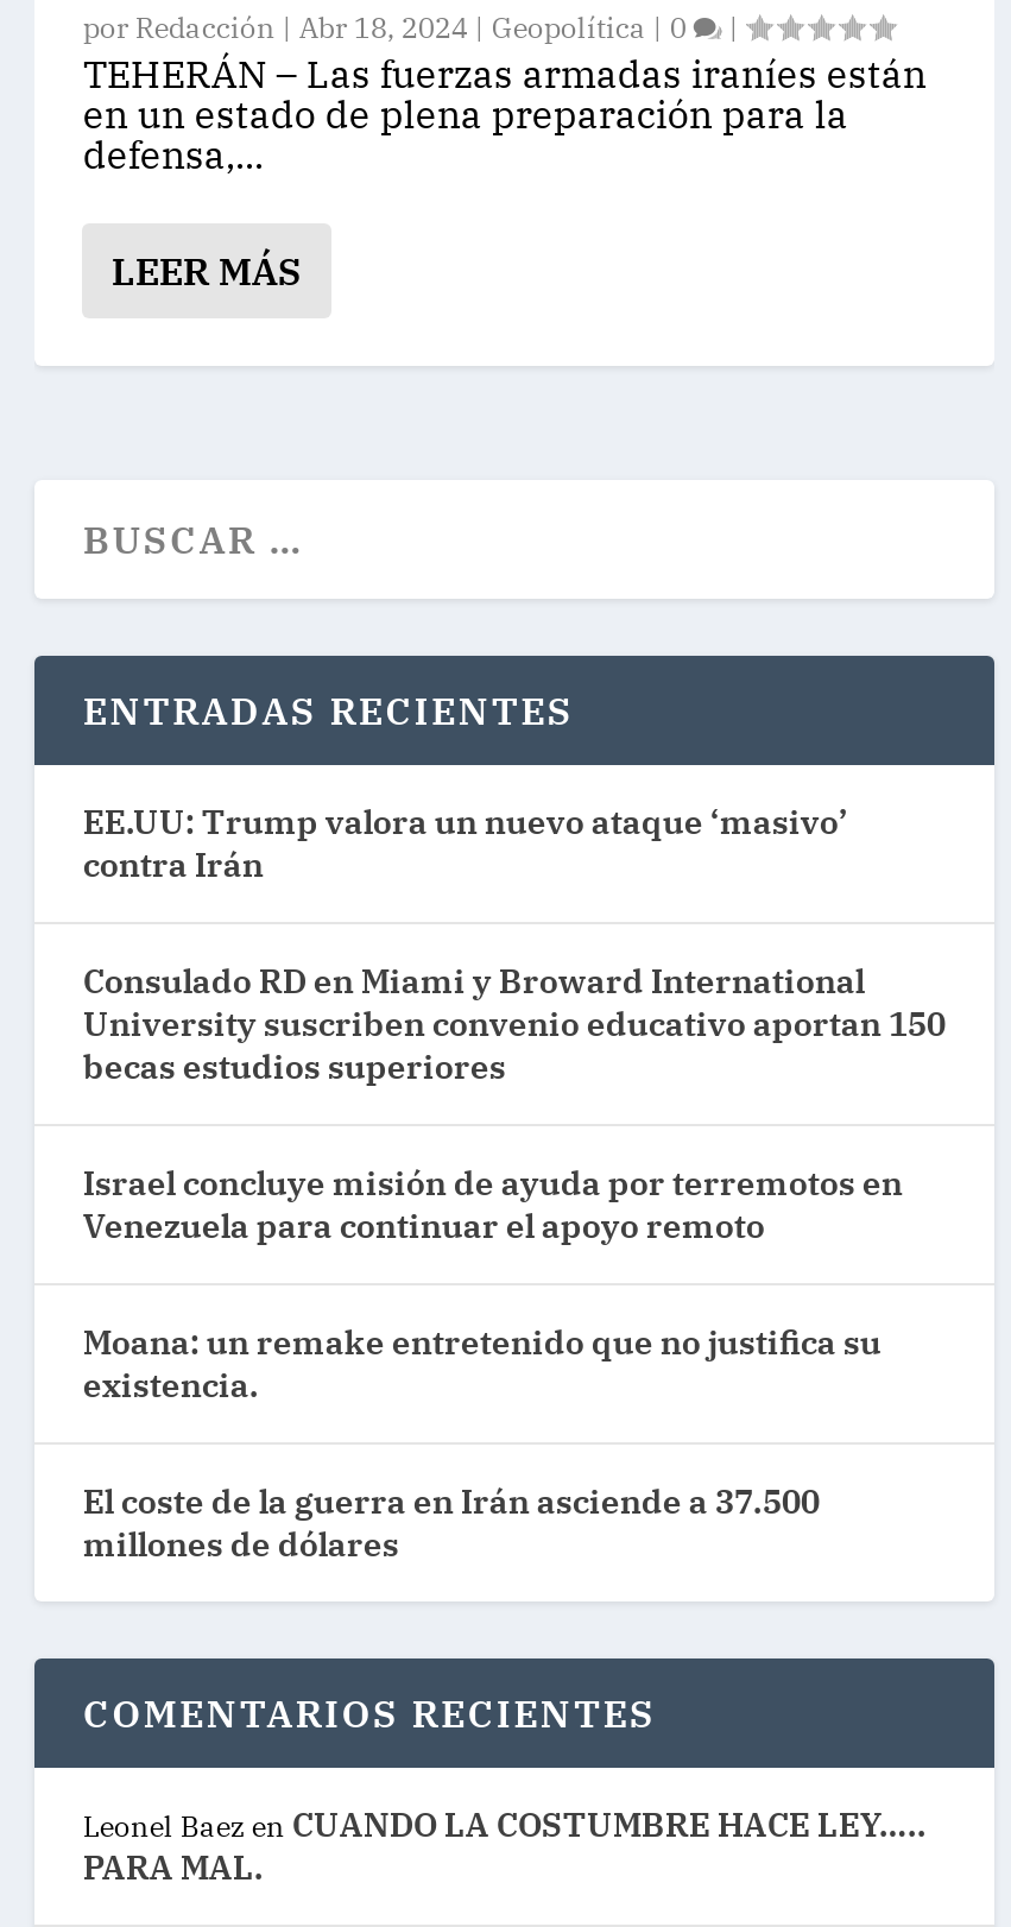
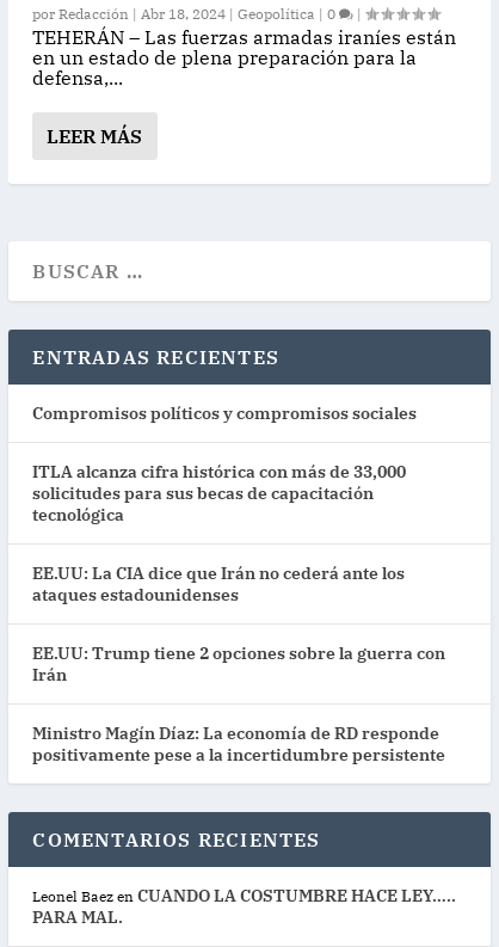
[83,800,848,886] EE.UU: Trump valora un nuevo ataque ‘masivo’ | contra Irán -> [33,402,417,424] Compromisos políticos y compromisos sociales
[83,959,945,1088] Consulado RD en Miami y Broward International | University suscriben convenio educativo aportan 150 | becas estudios superiores -> [33,461,406,525] ITLA alcanza cifra histórica con más de 33,000 | solicitudes para sus becas de capacitación | tecnológica
[83,1161,903,1247] Israel concluye misión de ayuda por terremotos en | Venezuela para continuar el apoyo remoto -> [33,562,405,605] EE.UU: La CIA dice que Irán no cederá ante los | ataques estadounidenses
[83,1321,881,1406] Moana: un remake entretenido que no justifica su | existencia. -> [33,642,446,685] EE.UU: Trump tiene 2 opciones sobre la guerra con | Irán
[83,1480,819,1565] El coste de la guerra en Irán asciende a 37.500 | millones de dólares -> [33,722,446,765] Ministro Magín Díaz: La economía de RD responde | positivamente pese a la incertidumbre persistente

